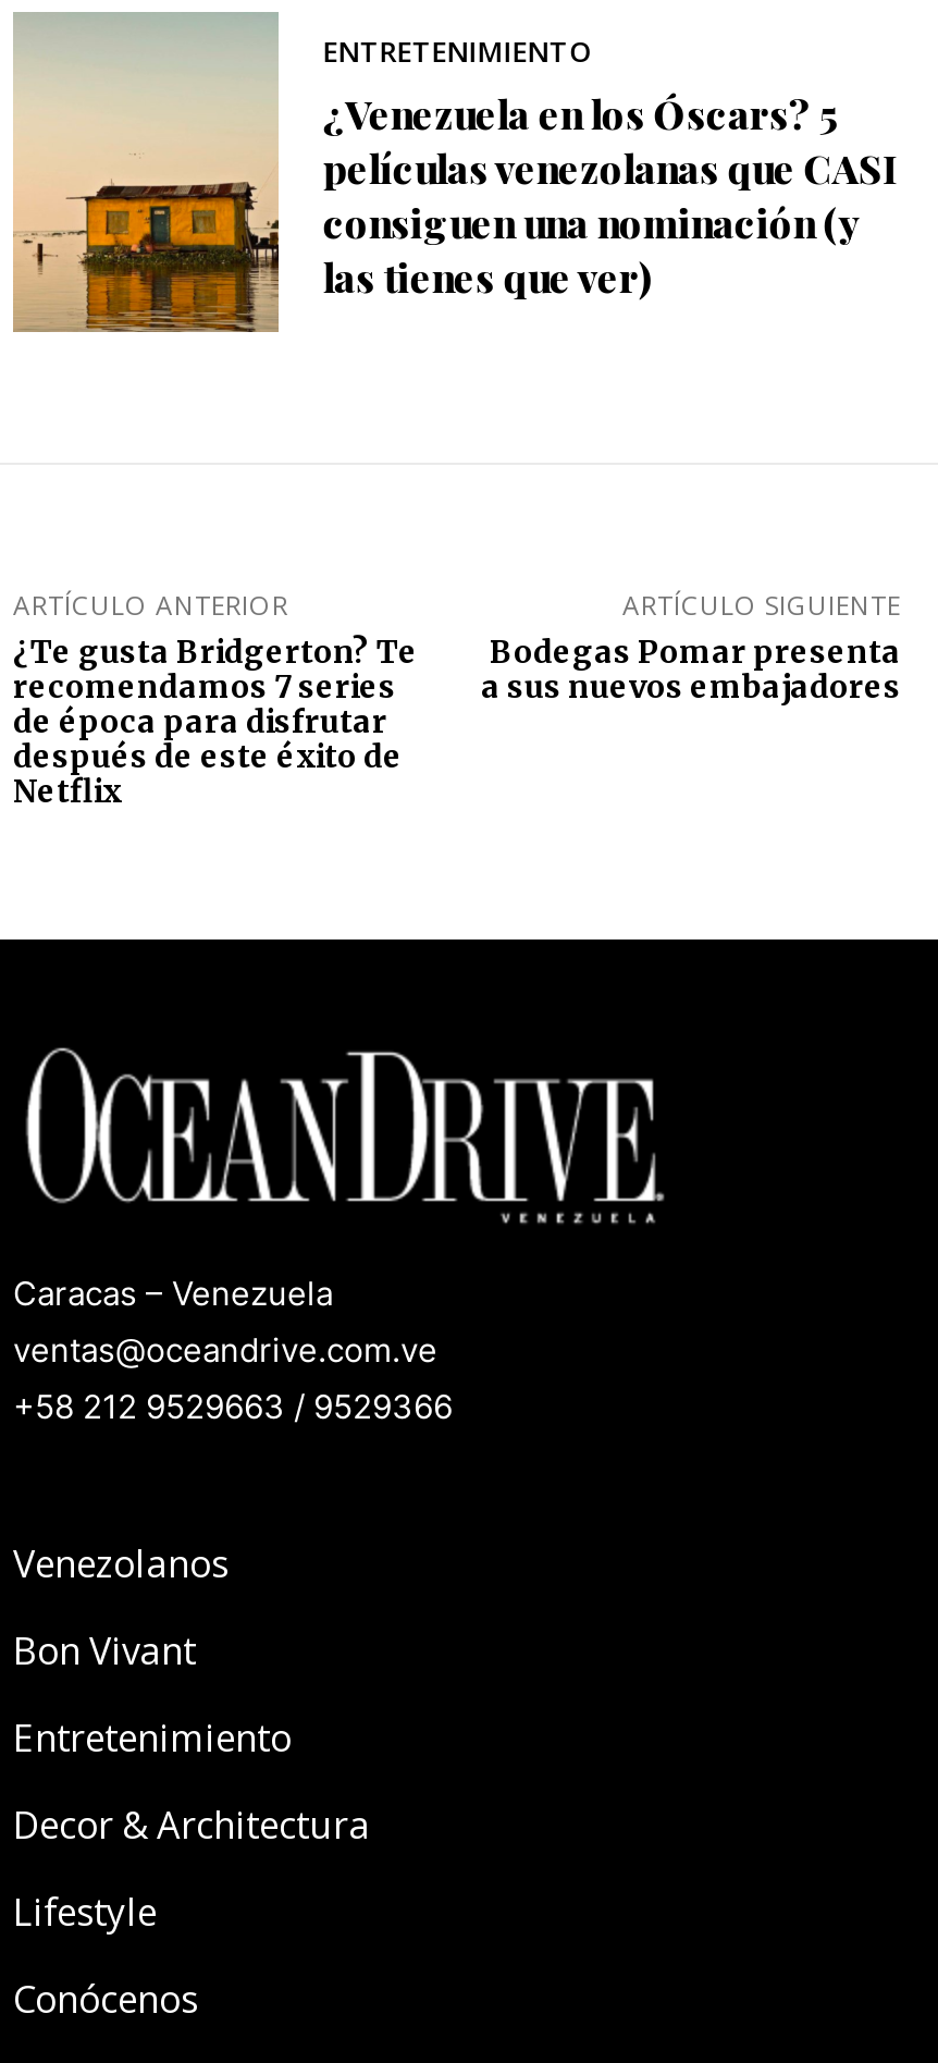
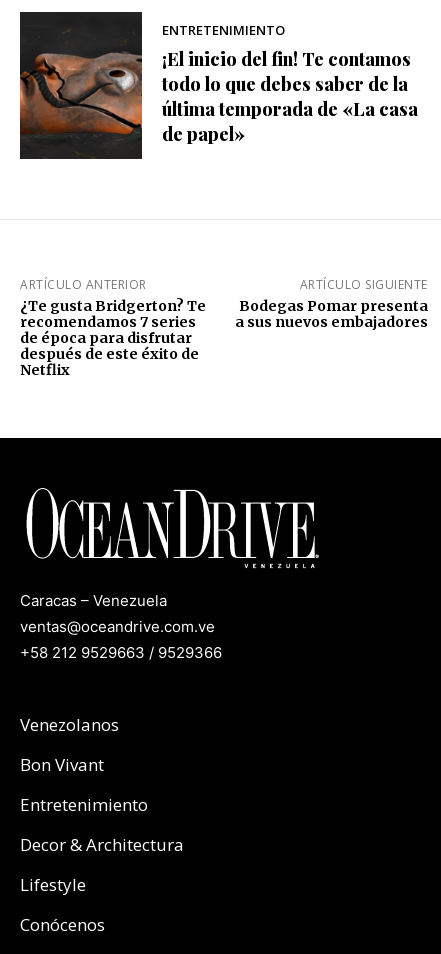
[13,14,898,334] [image] | ¿Venezuela en los Óscars? 5 | películas venezolanas que CASI | consiguen una nominación (y | las tienes que ver) -> [19,12,418,160] [image] | ¡El inicio del fin! Te contamos | todo lo que debes saber de la | última temporada de «La casa | de papel»

